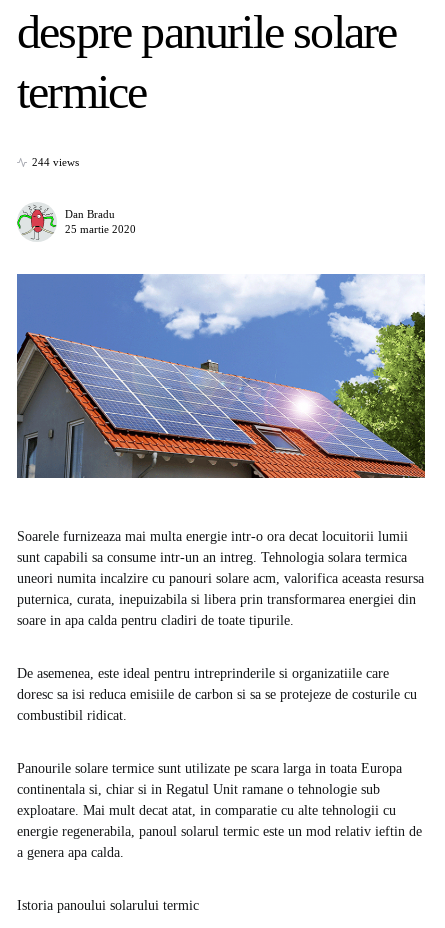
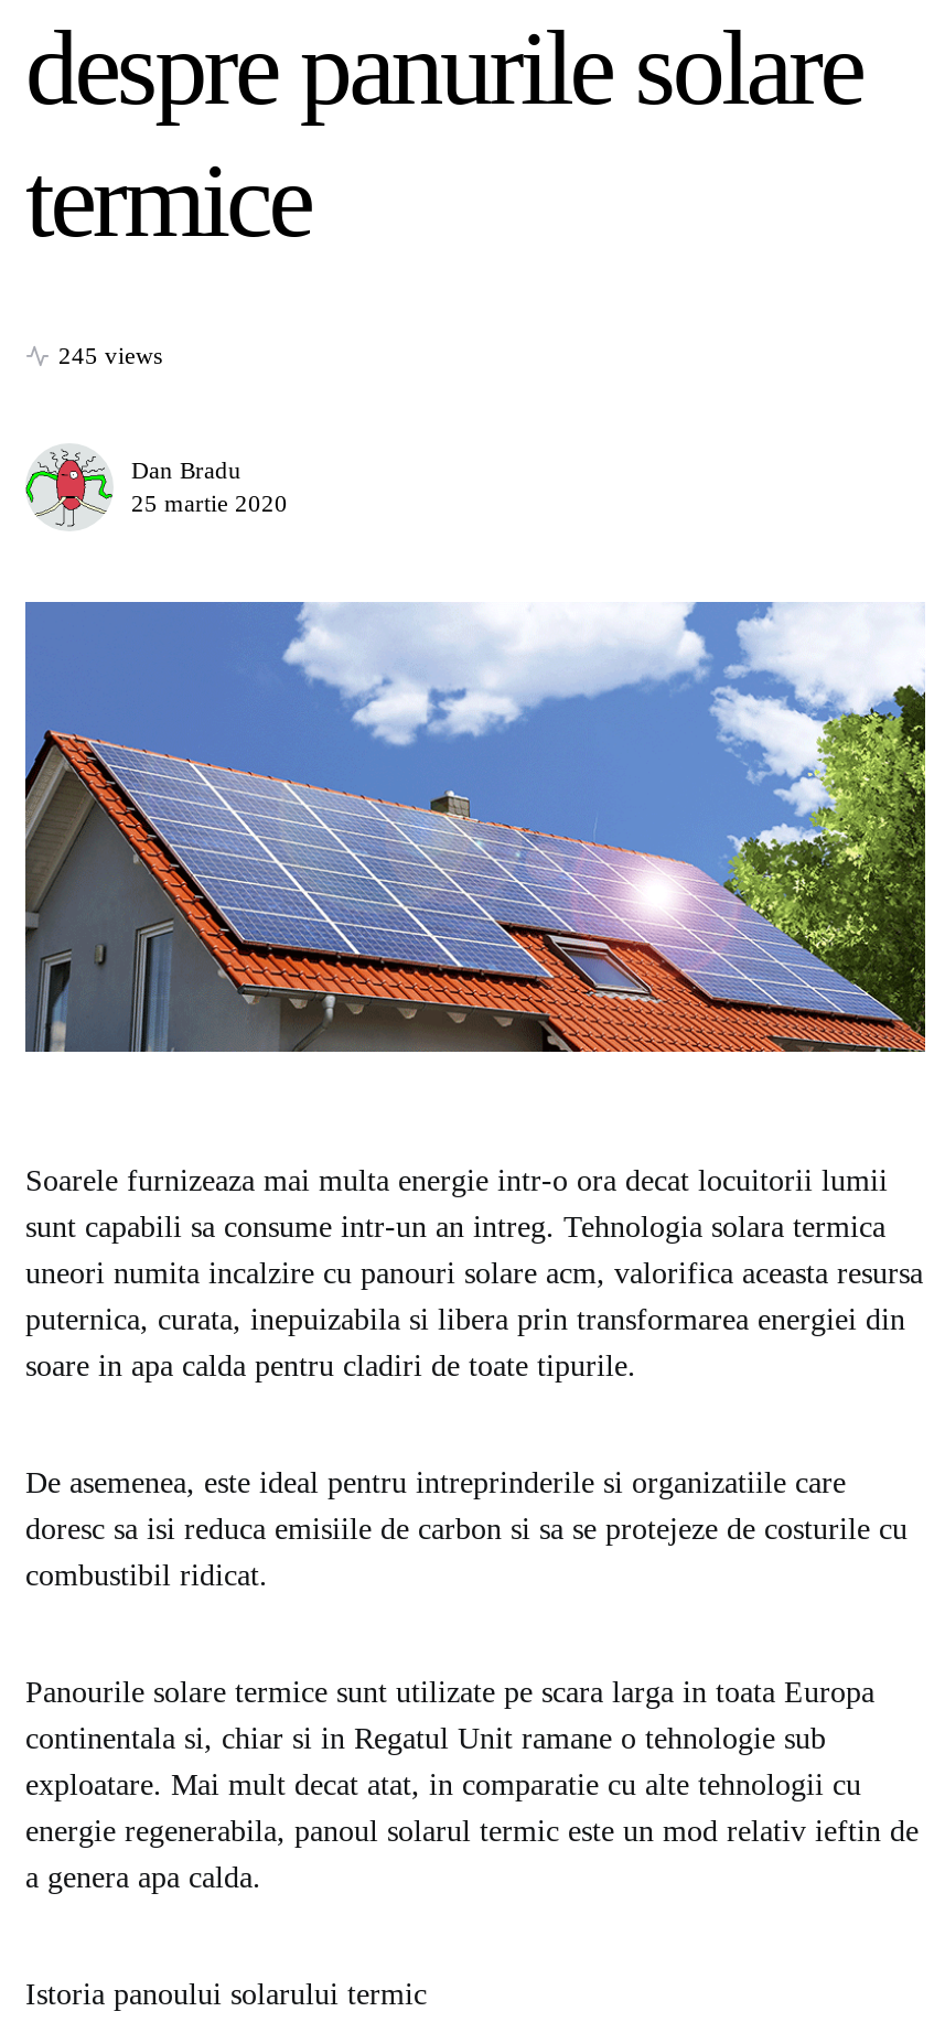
[32,156,79,168] 244 views -> [58,342,162,368] 245 views

